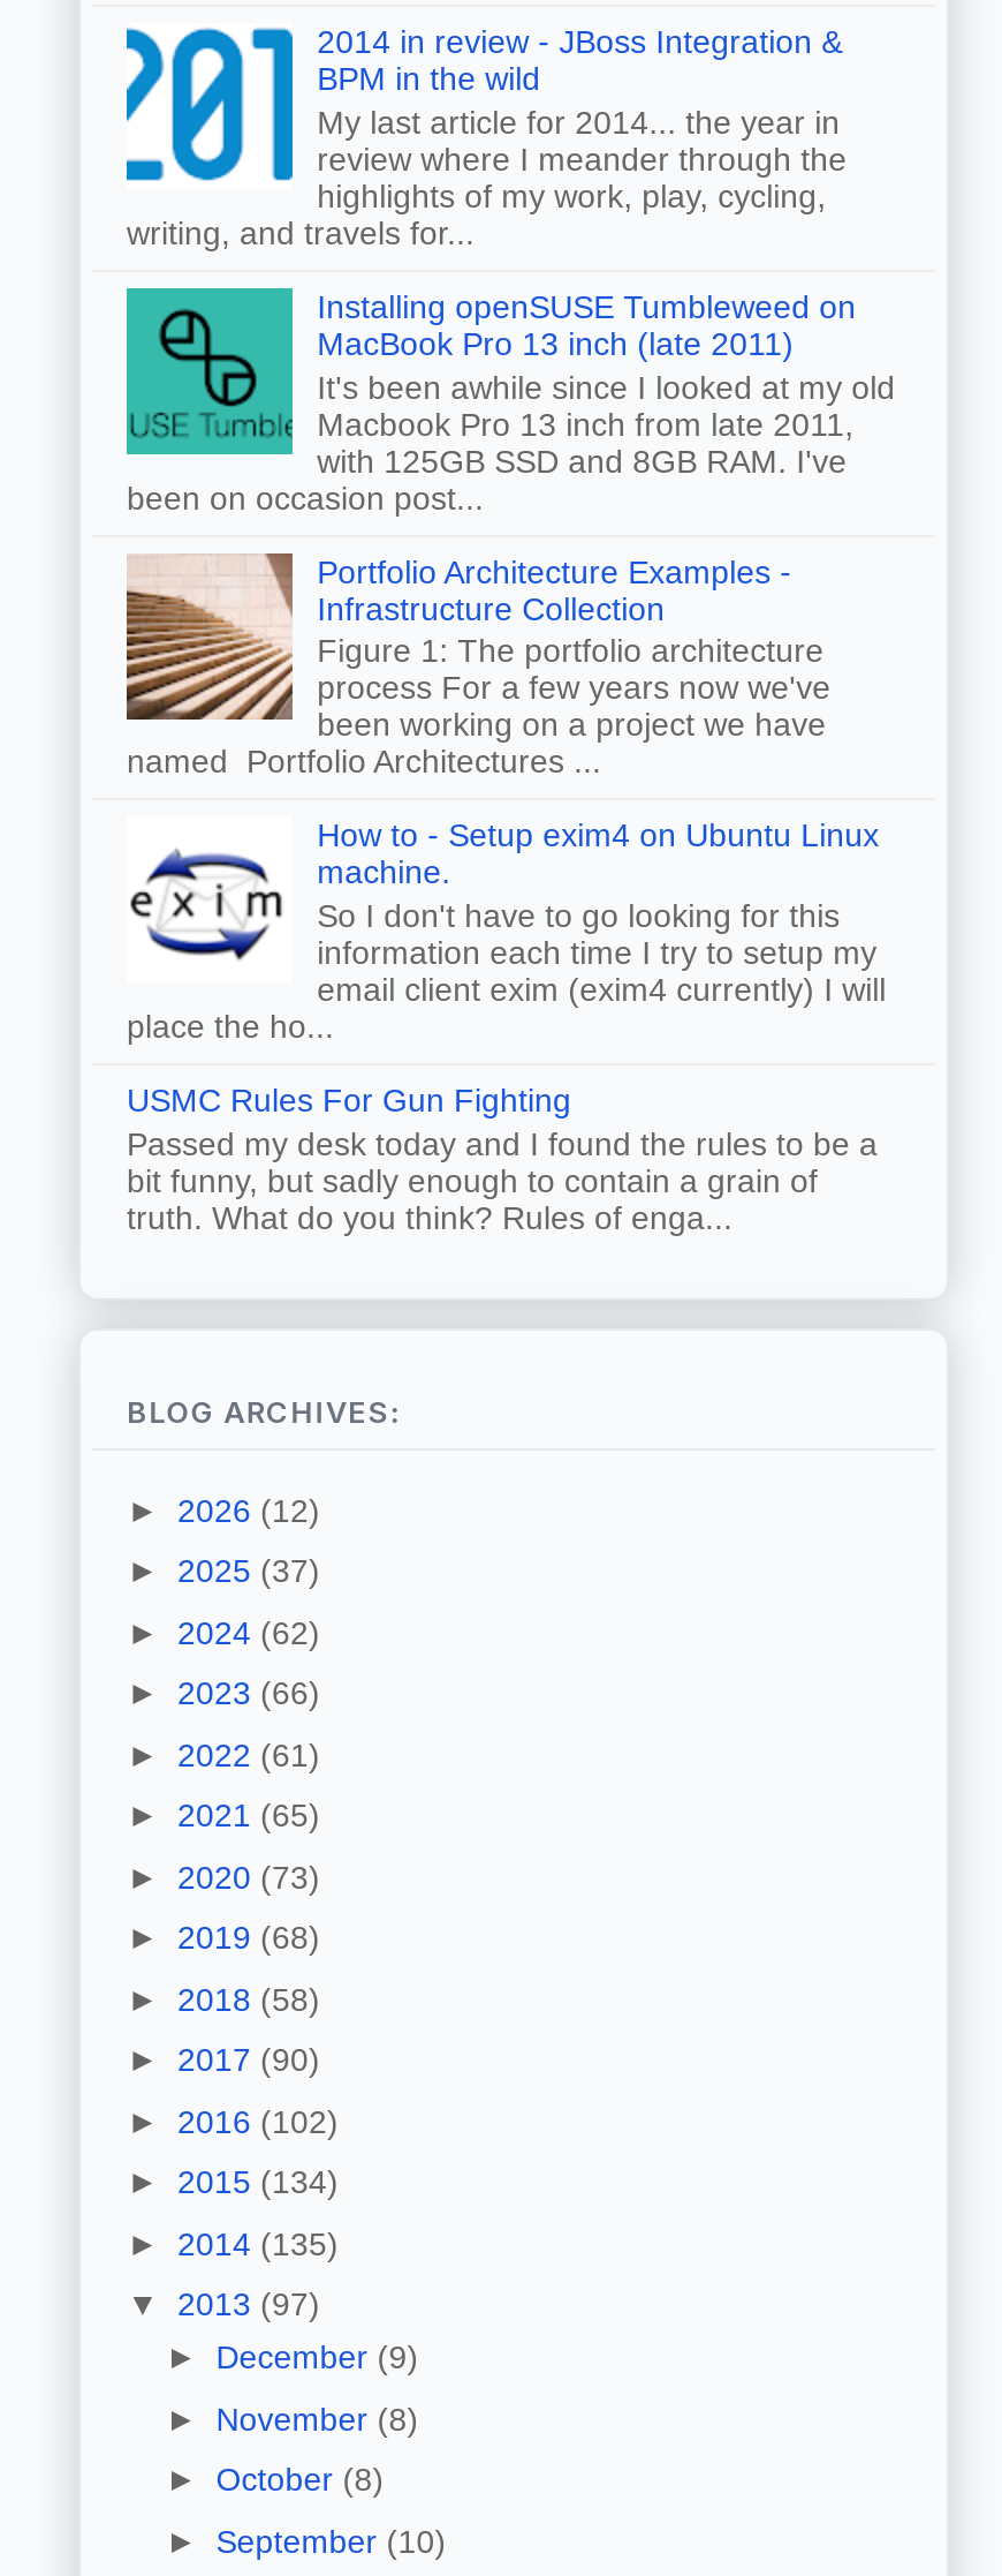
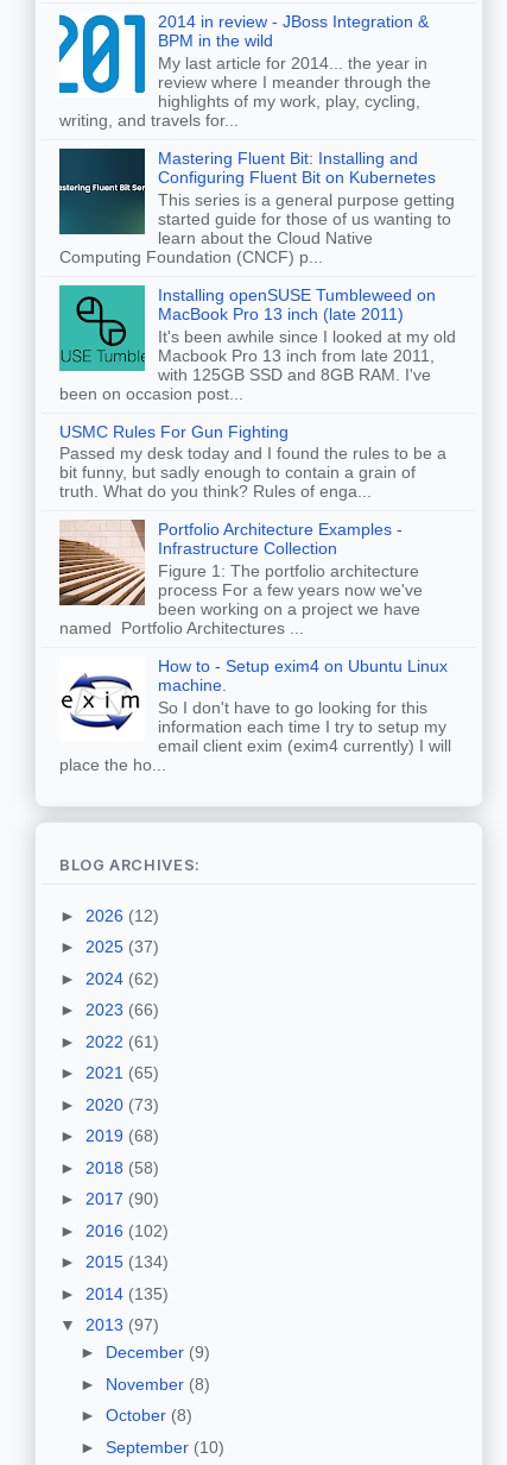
none -> [58,147,454,266] [image] | Mastering Fluent Bit: Installing and | Configuring Fluent Bit on Kubernetes | This series is a general purpose getting | started guide for those of us wanting to | learn about the Cloud Native | Computing Foundation (CNCF) p...
moved [122,551,886,1045] -> [57,520,451,774]: [image] | Portfolio Architecture Examples - | Infrastructure Collection | ... | email client exim (exim4 currently) I will | place the ho...
moved [127,1082,878,1236] -> [59,422,446,501]: USMC Rules For Gun Fighting | Passed my desk today and I found the rules to be a | bit funny, but sadly enough to contain a grain of | truth. What do you think? Rules of enga...

